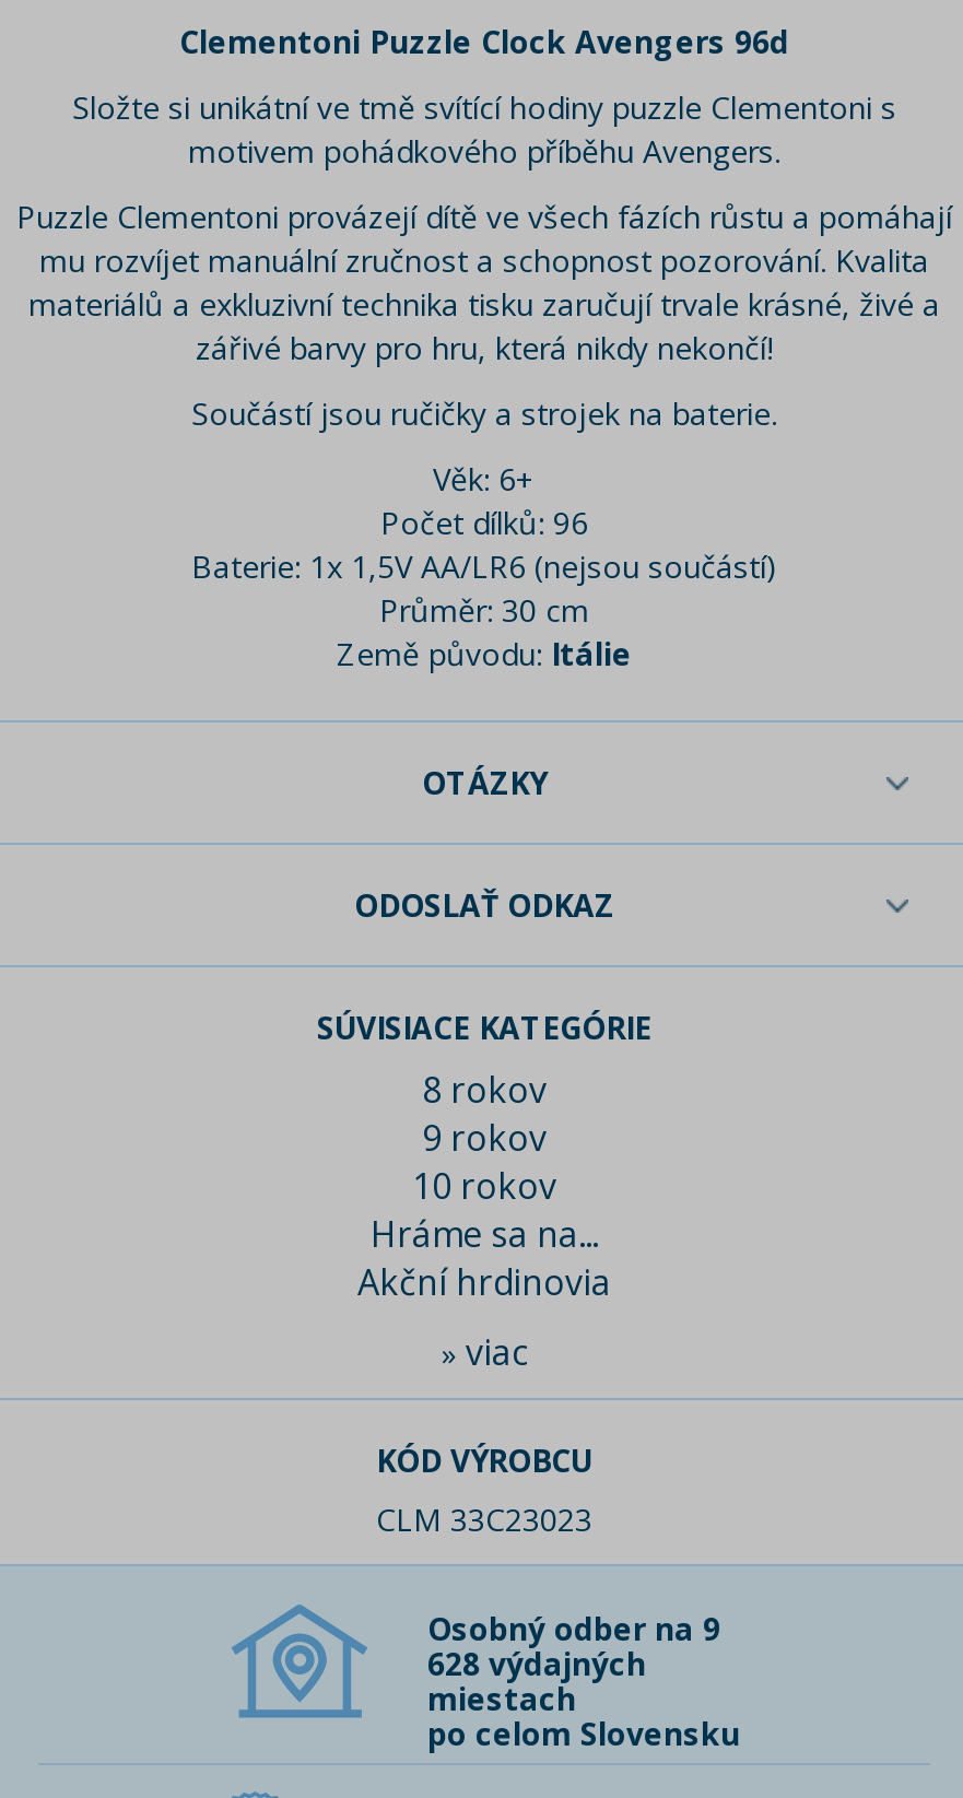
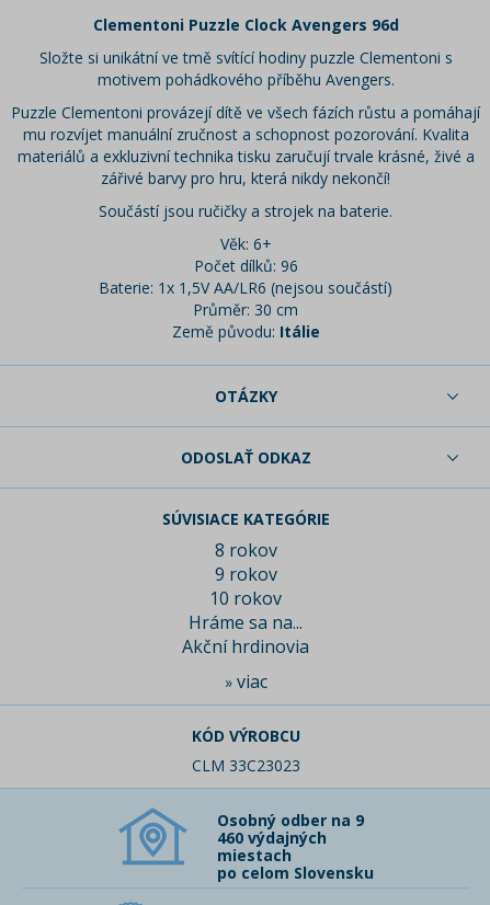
[427,1643,646,1685] 628 výdajných -> [217,827,327,848] 460 výdajných

